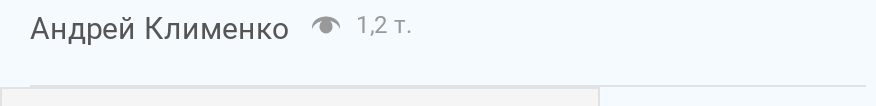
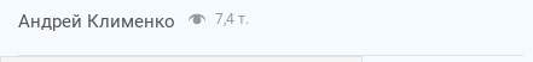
[356,11,412,39] 1,2 т. -> [215,10,249,27] 7,4 т.

